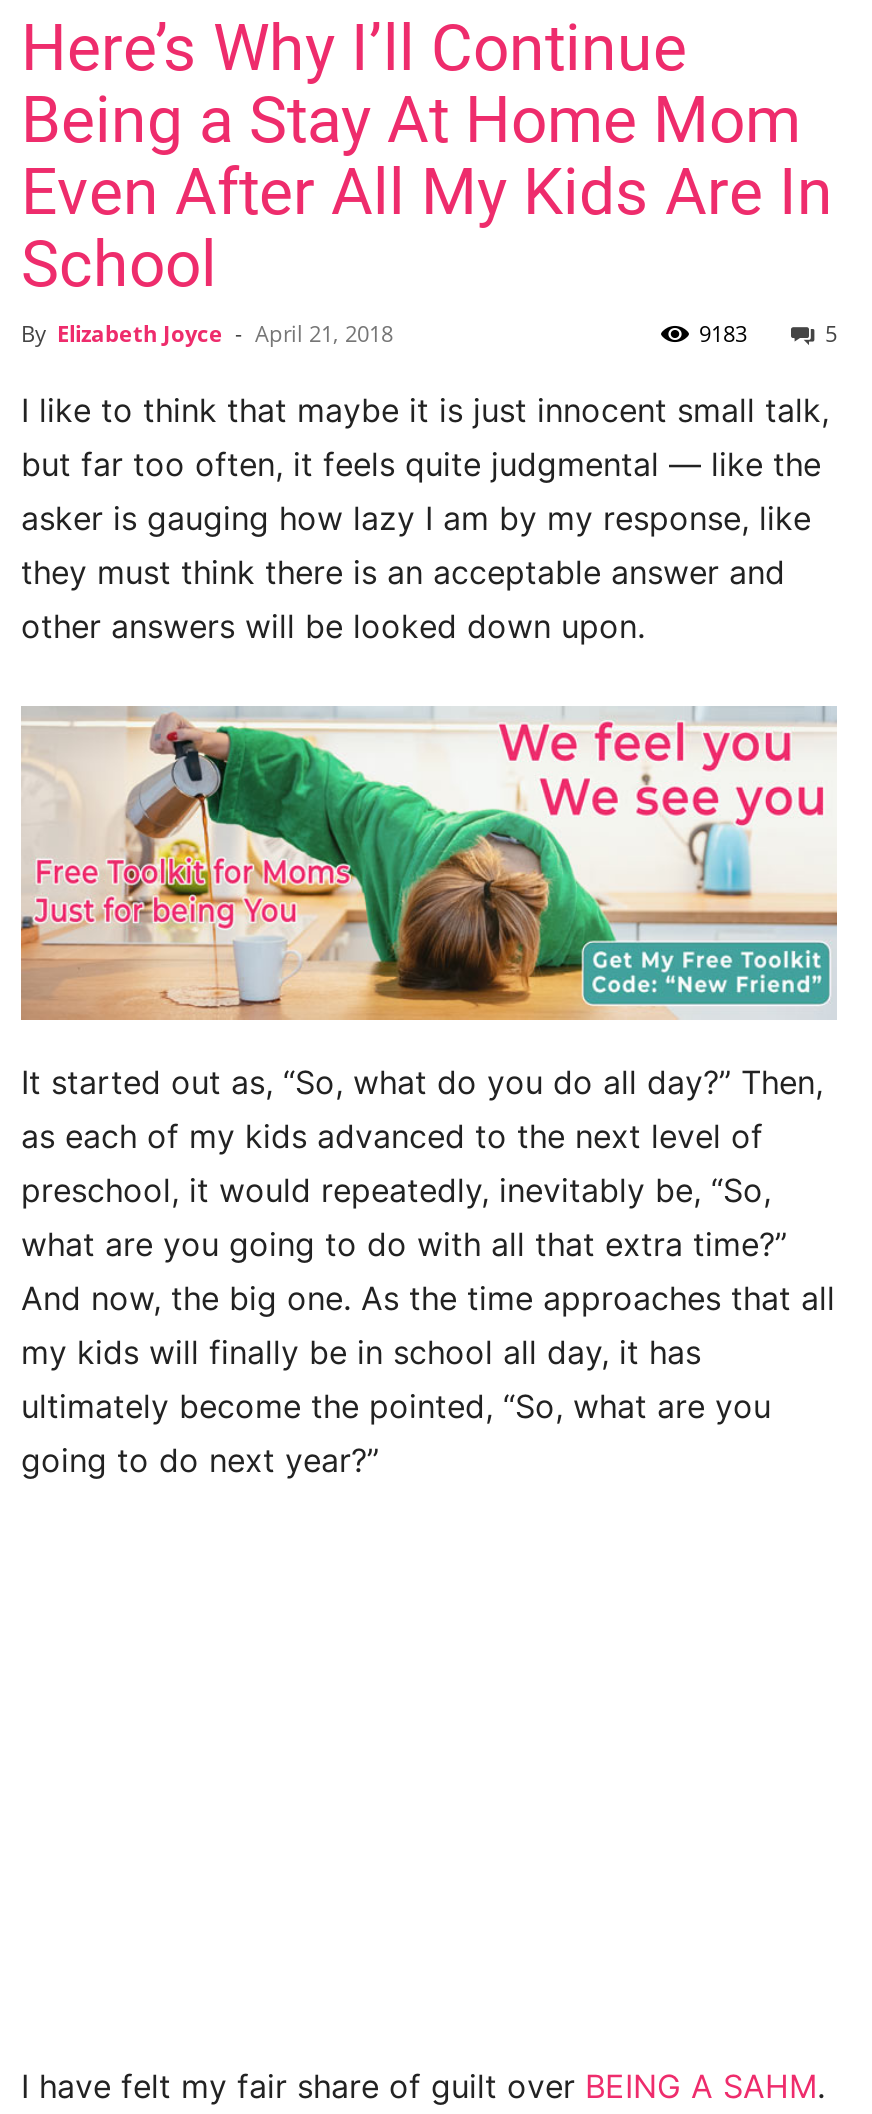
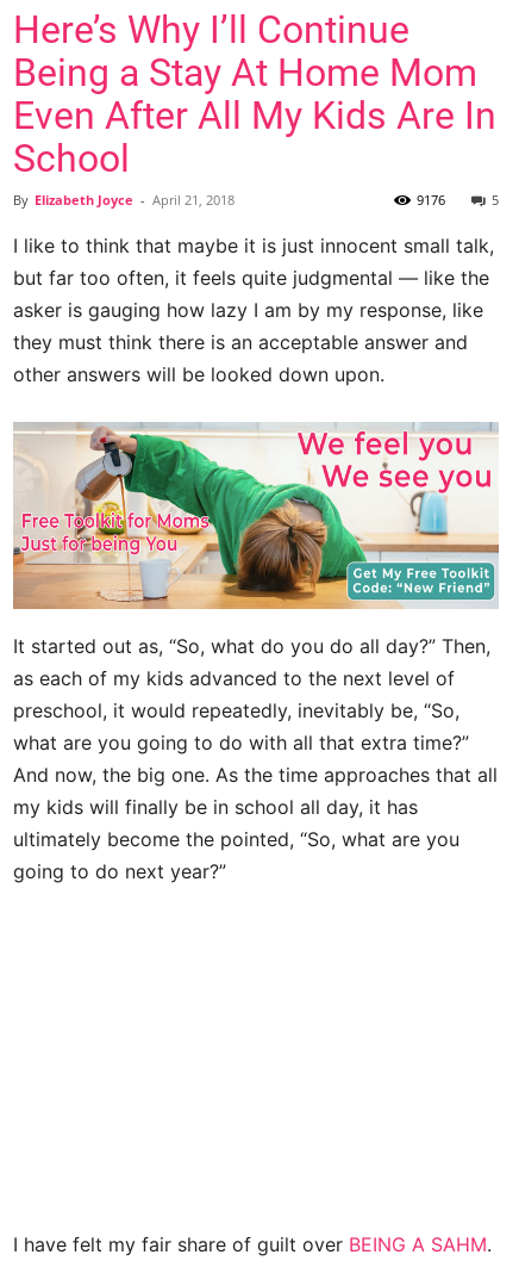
[699,318,747,348] 9183 -> [417,191,445,209] 9176

